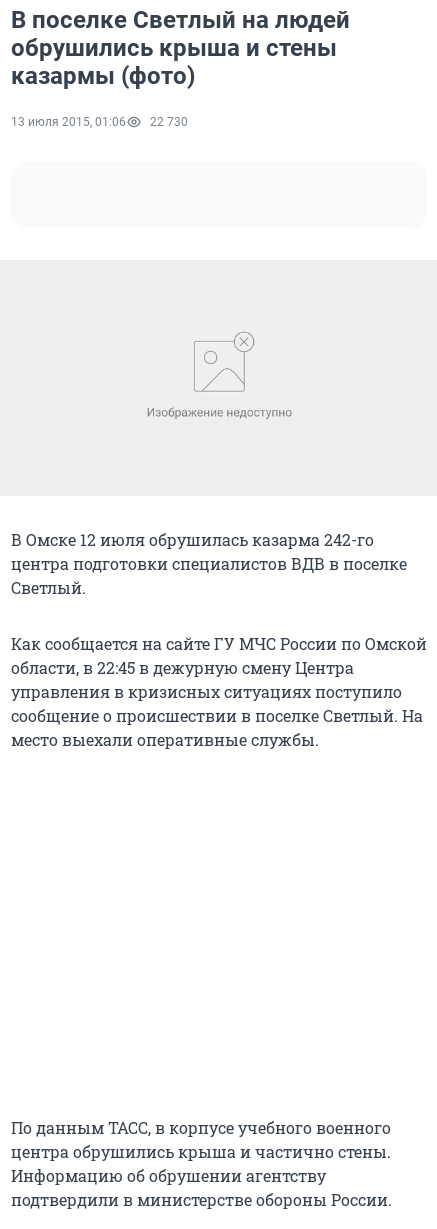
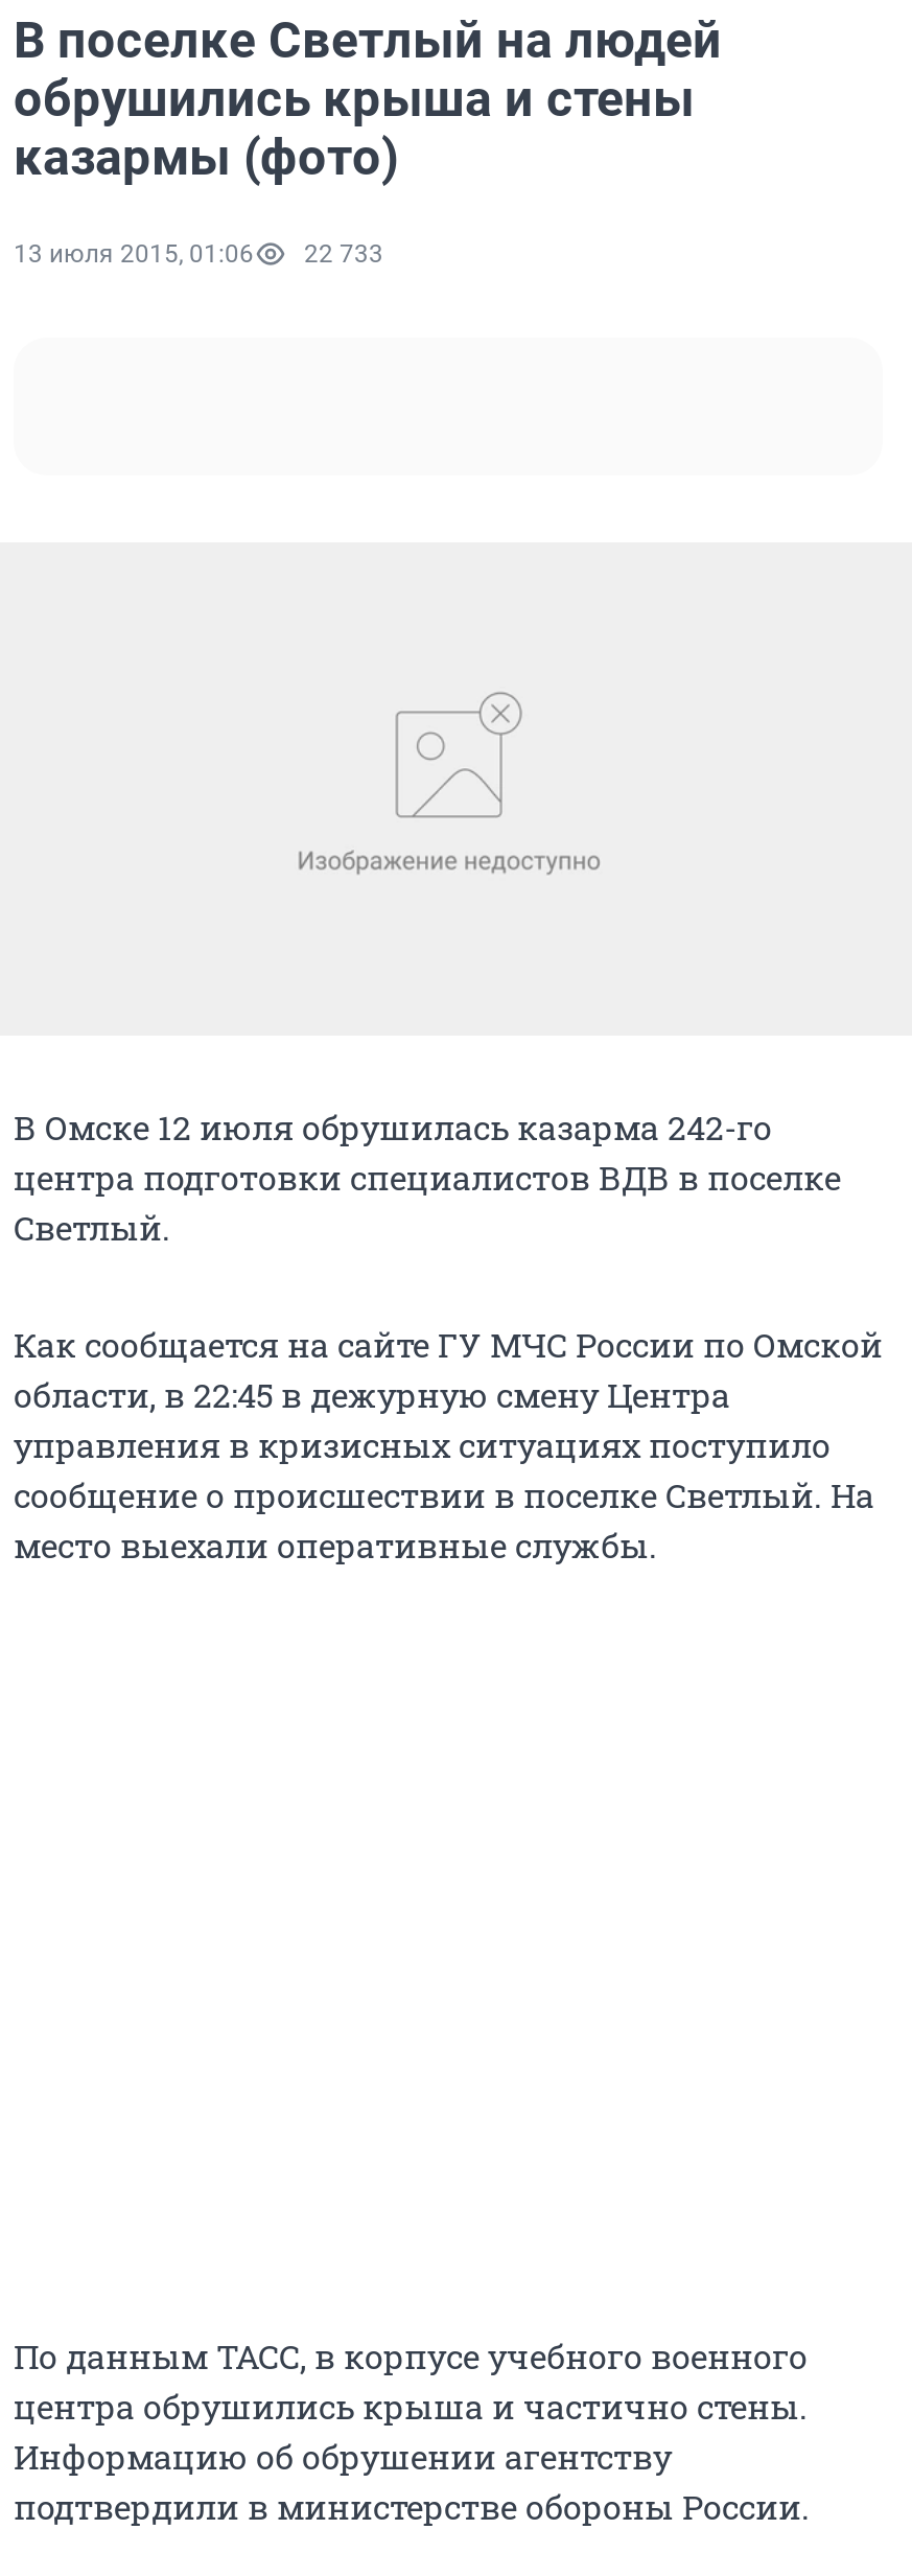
[11,115,188,129] 13 июля 2015, 01:06 22 730 -> [14,240,383,269] 13 июля 2015, 01:06 22 733

